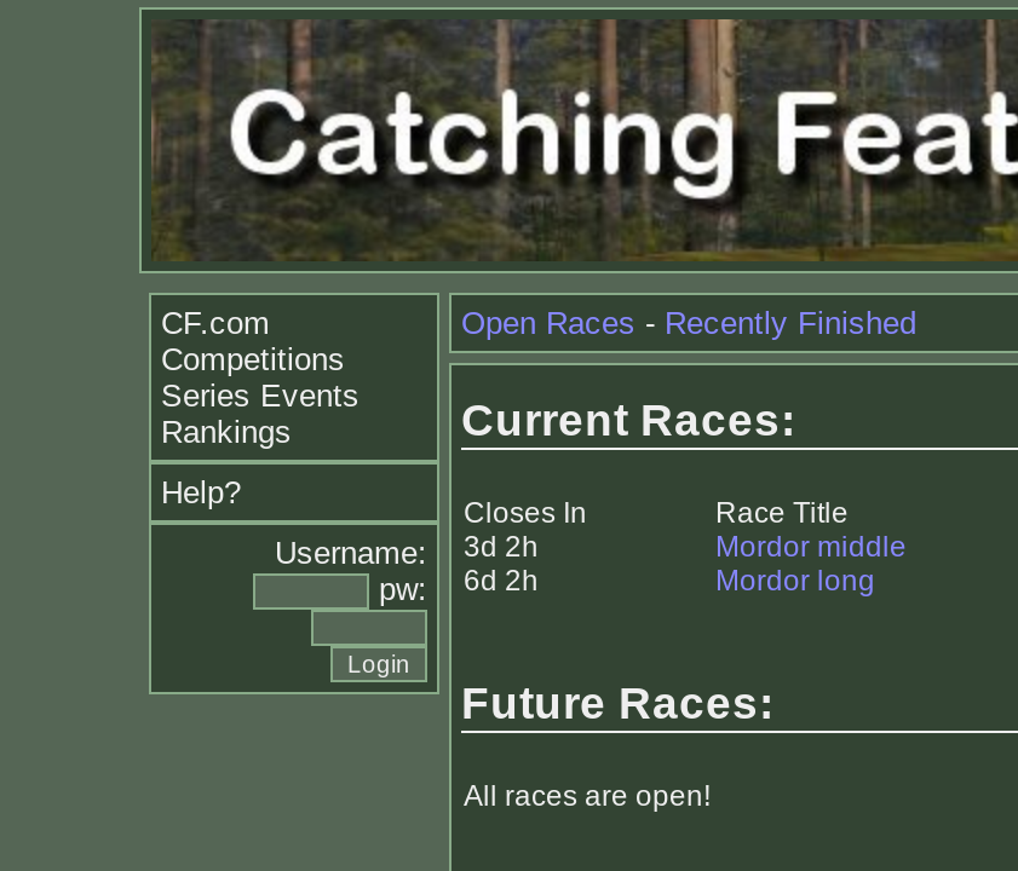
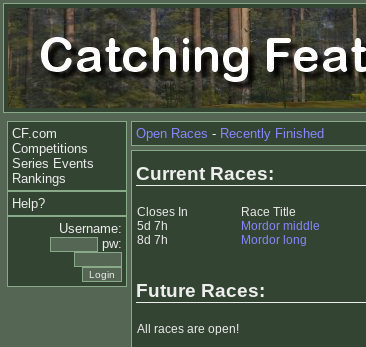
[275,530,539,571] Username: 3d 2h -> [59,219,168,236] Username: 5d 7h
[369,564,539,607] pw: 6d 2h -> [98,233,168,251] pw: 8d 7h

